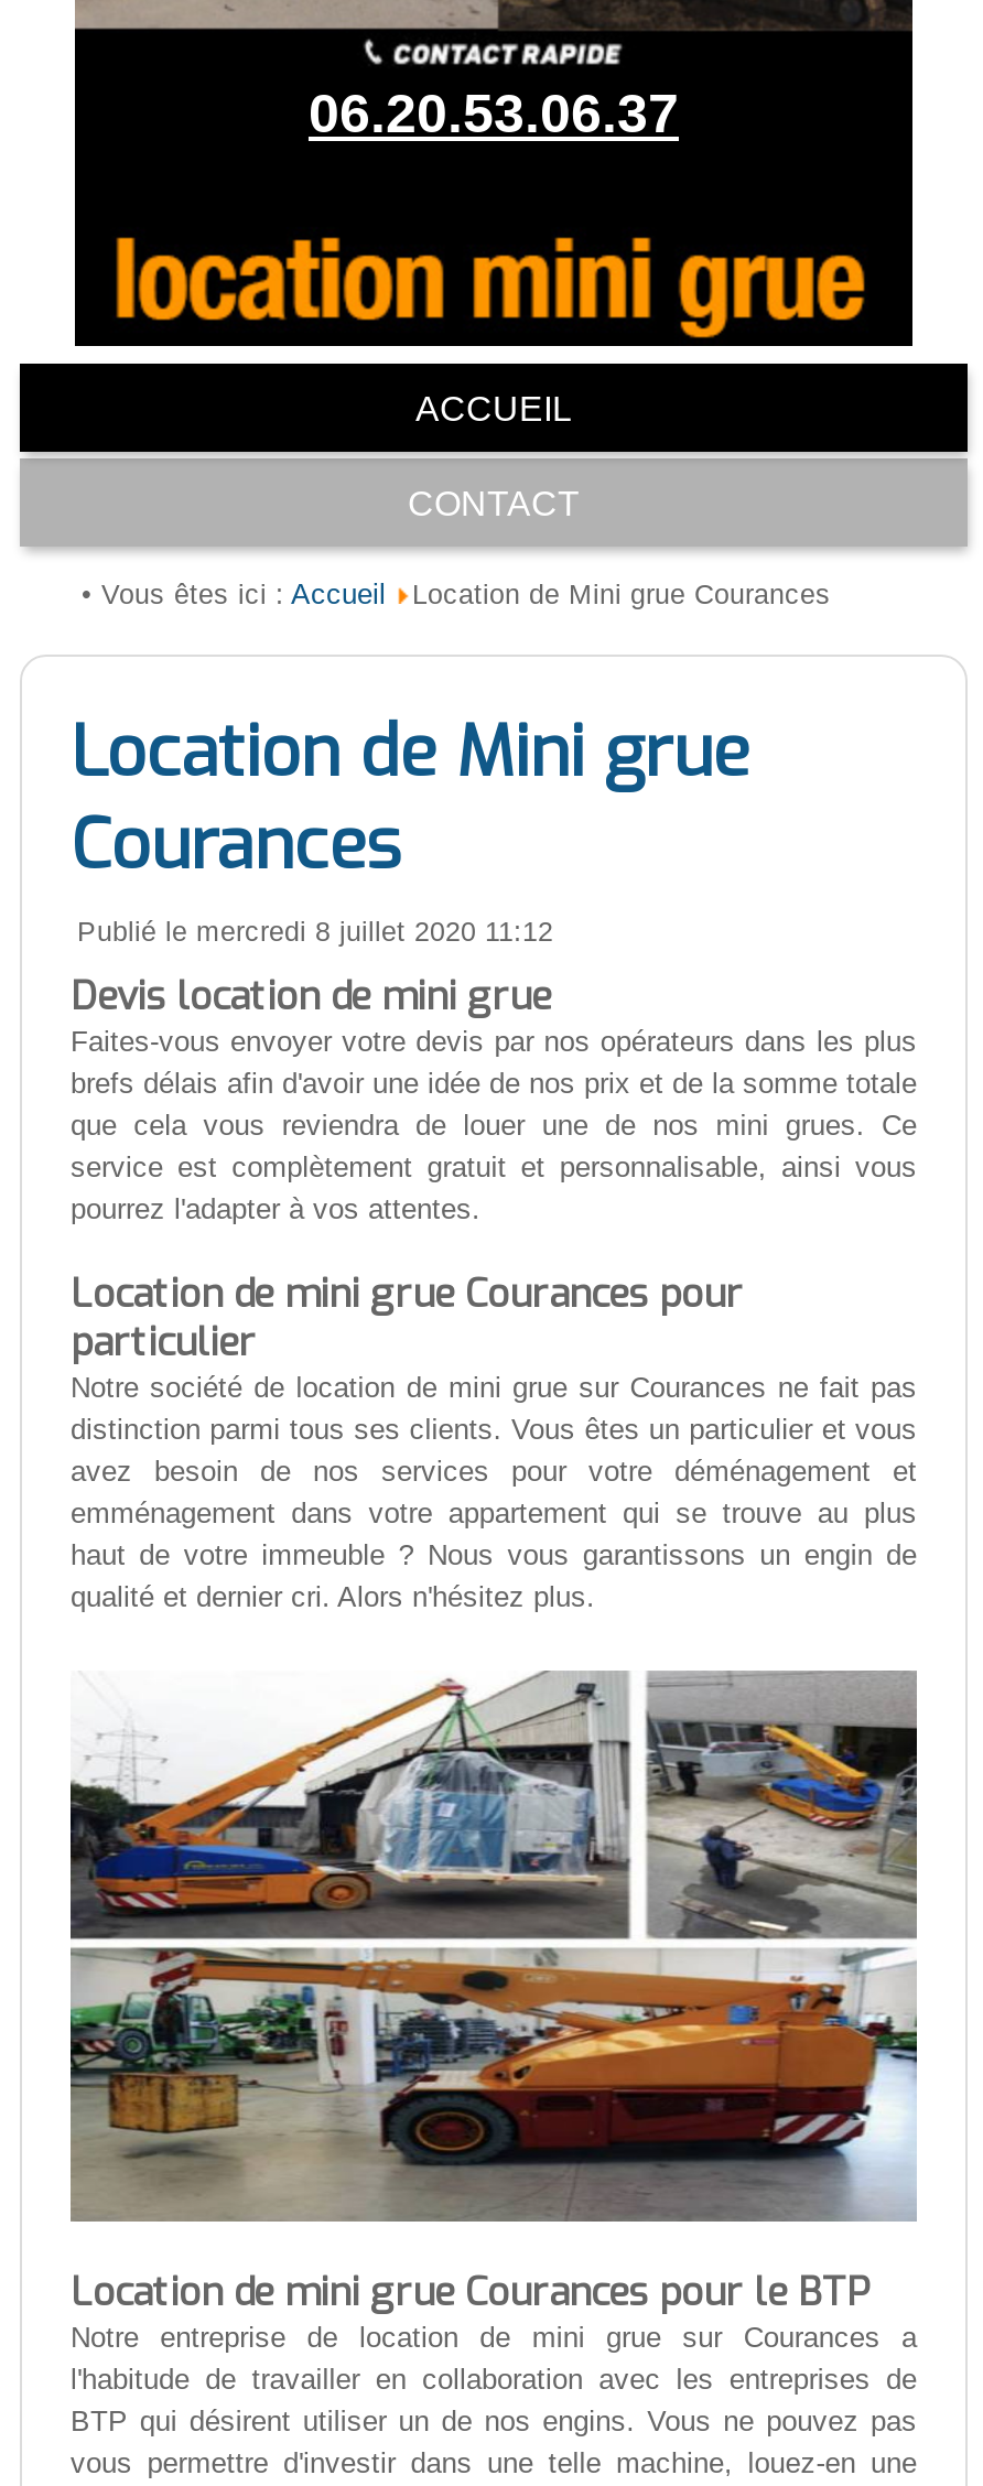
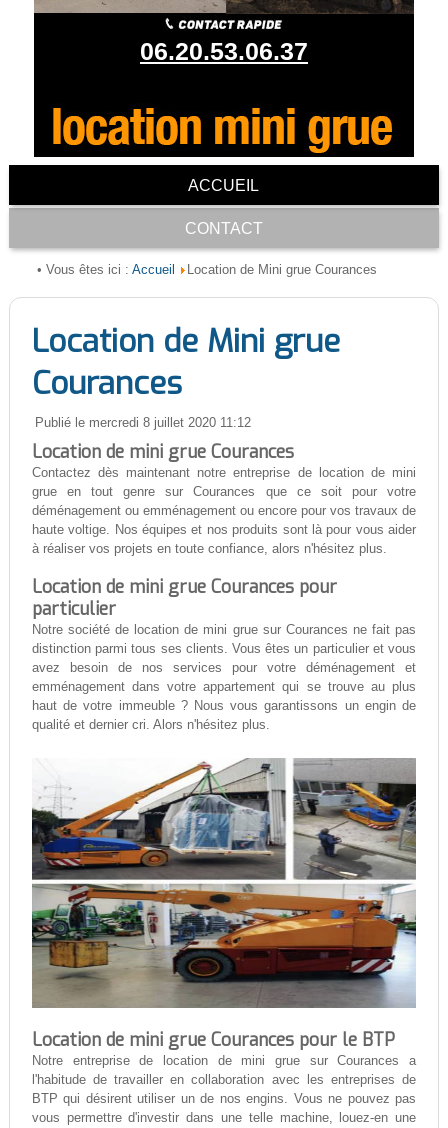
[71,971,917,1226] Devis location de mini grue | Faites-vous envoyer votre devis par nos opérateurs dans les plus | brefs délais afin d'avoir une idée de nos prix et de la somme totale | que cela vous reviendra de louer une de nos mini grues. Ce | service est complètement gratuit et personnalisable, ainsi vous | pourrez l'adapter à vos attentes. -> [32,440,416,556] Location de mini grue Courances | Contactez dès maintenant notre entreprise de location de mini | grue en tout genre sur Courances que ce soit pour votre | déménagement ou emménagement ou encore pour vos travaux de | haute voltige. Nos équipes et nos produits sont là pour vous aider | à réaliser vos projets en toute confiance, alors n'hésitez plus.

